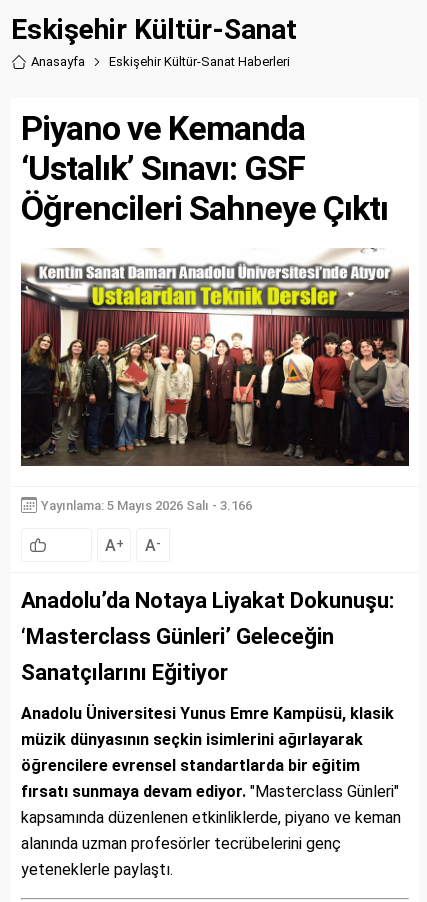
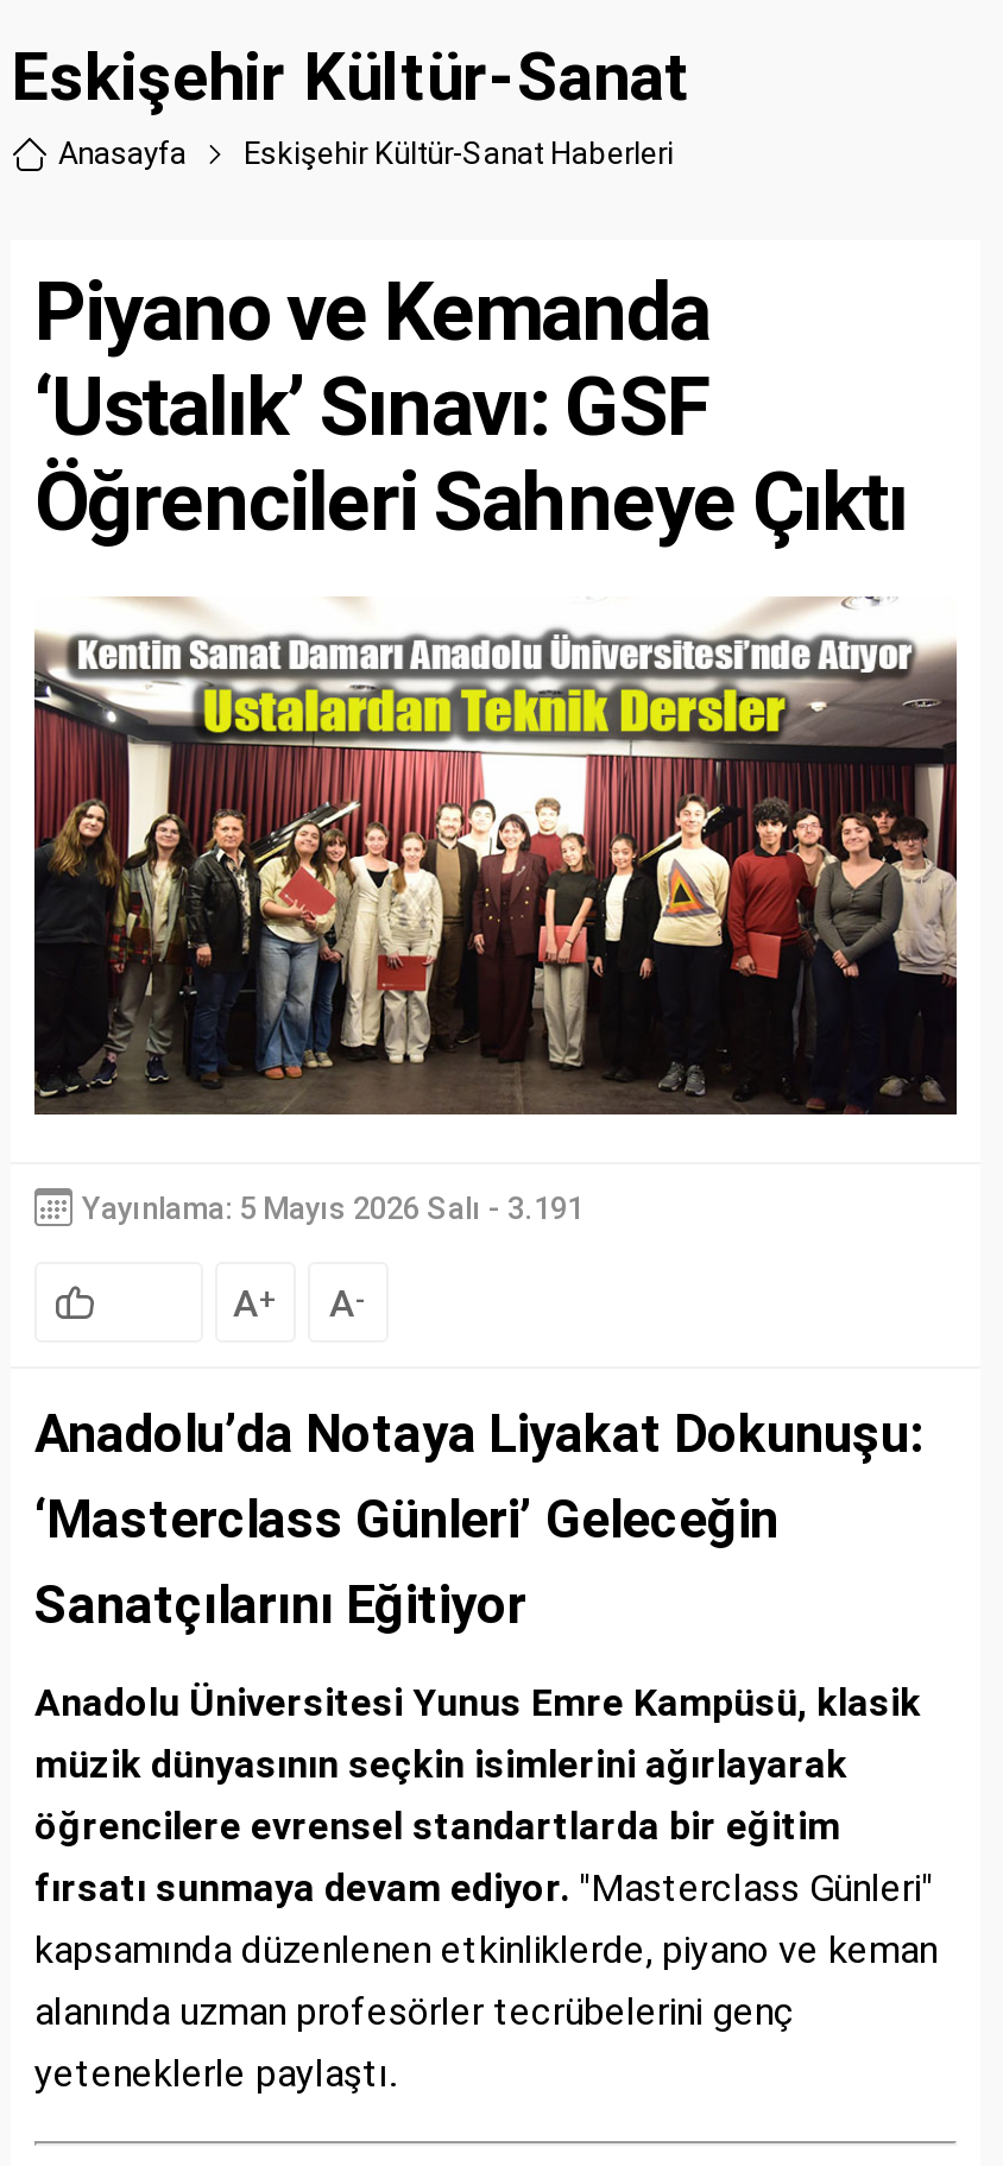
[41,498,252,513] Yayınlama: 5 Mayıs 2026 Salı - 3.166 -> [82,1190,583,1226] Yayınlama: 5 Mayıs 2026 Salı - 3.191

